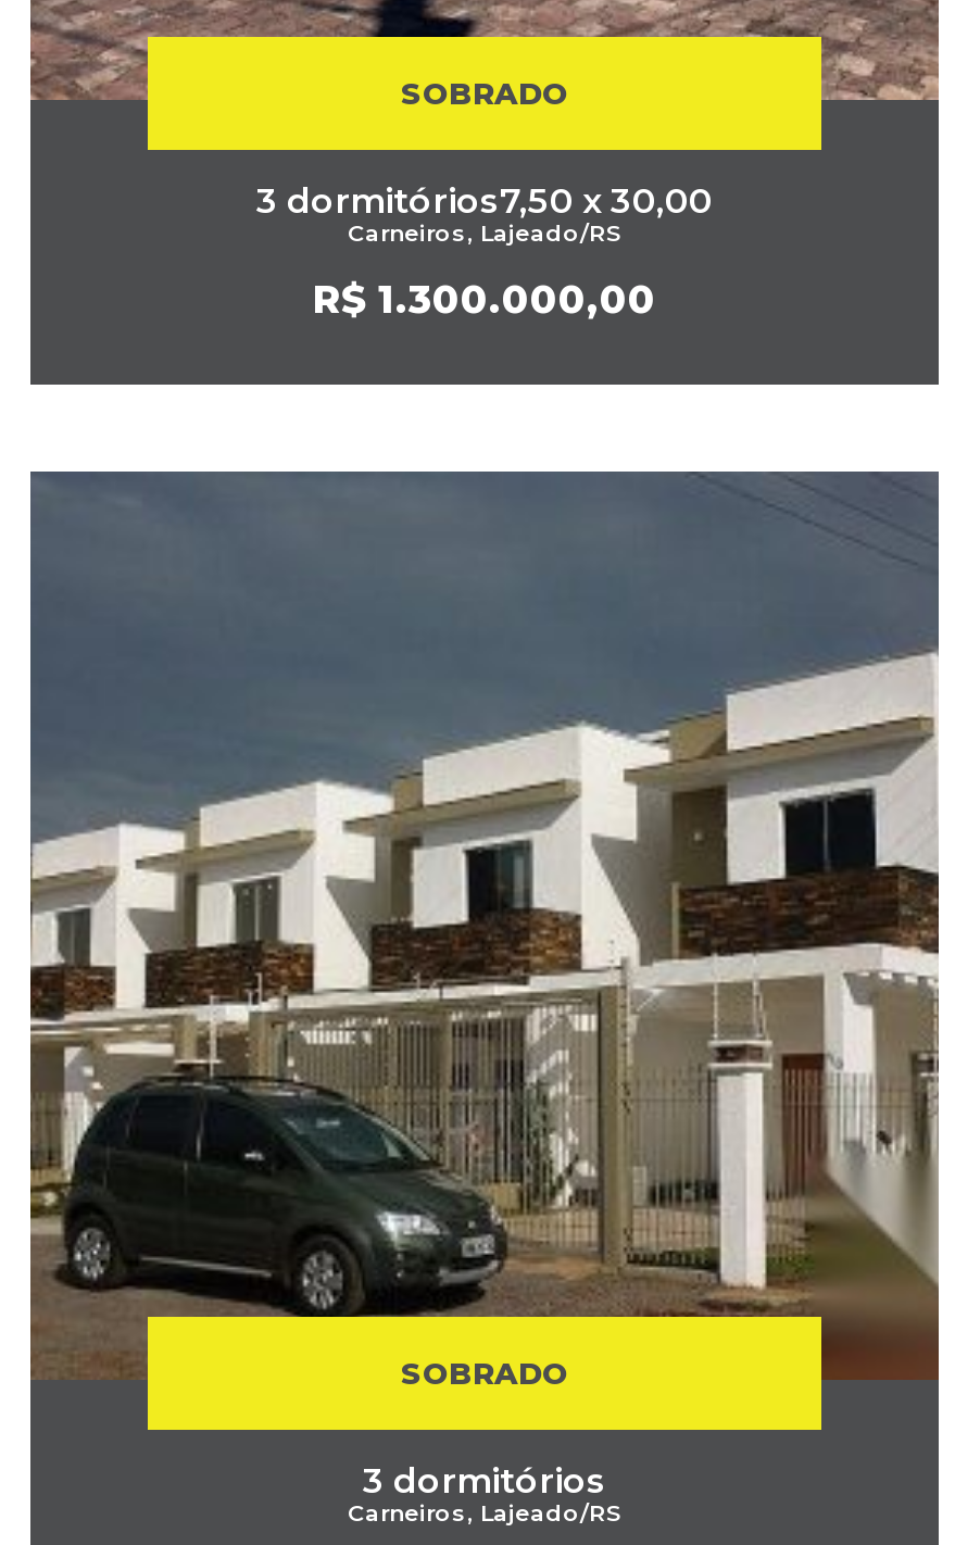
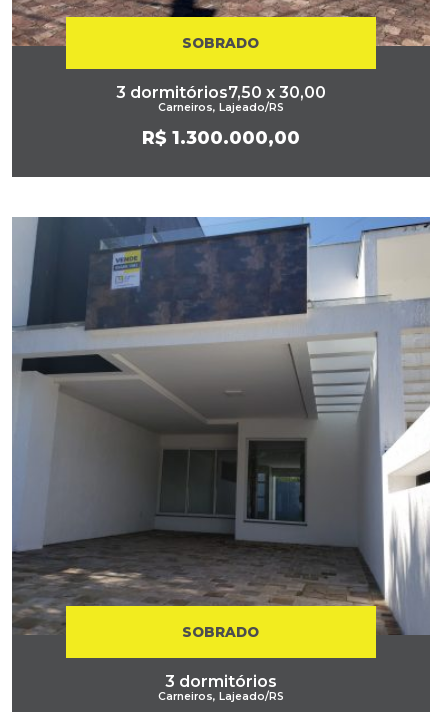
[28,469,941,1380] [image] -> [11,216,431,635] [image]

